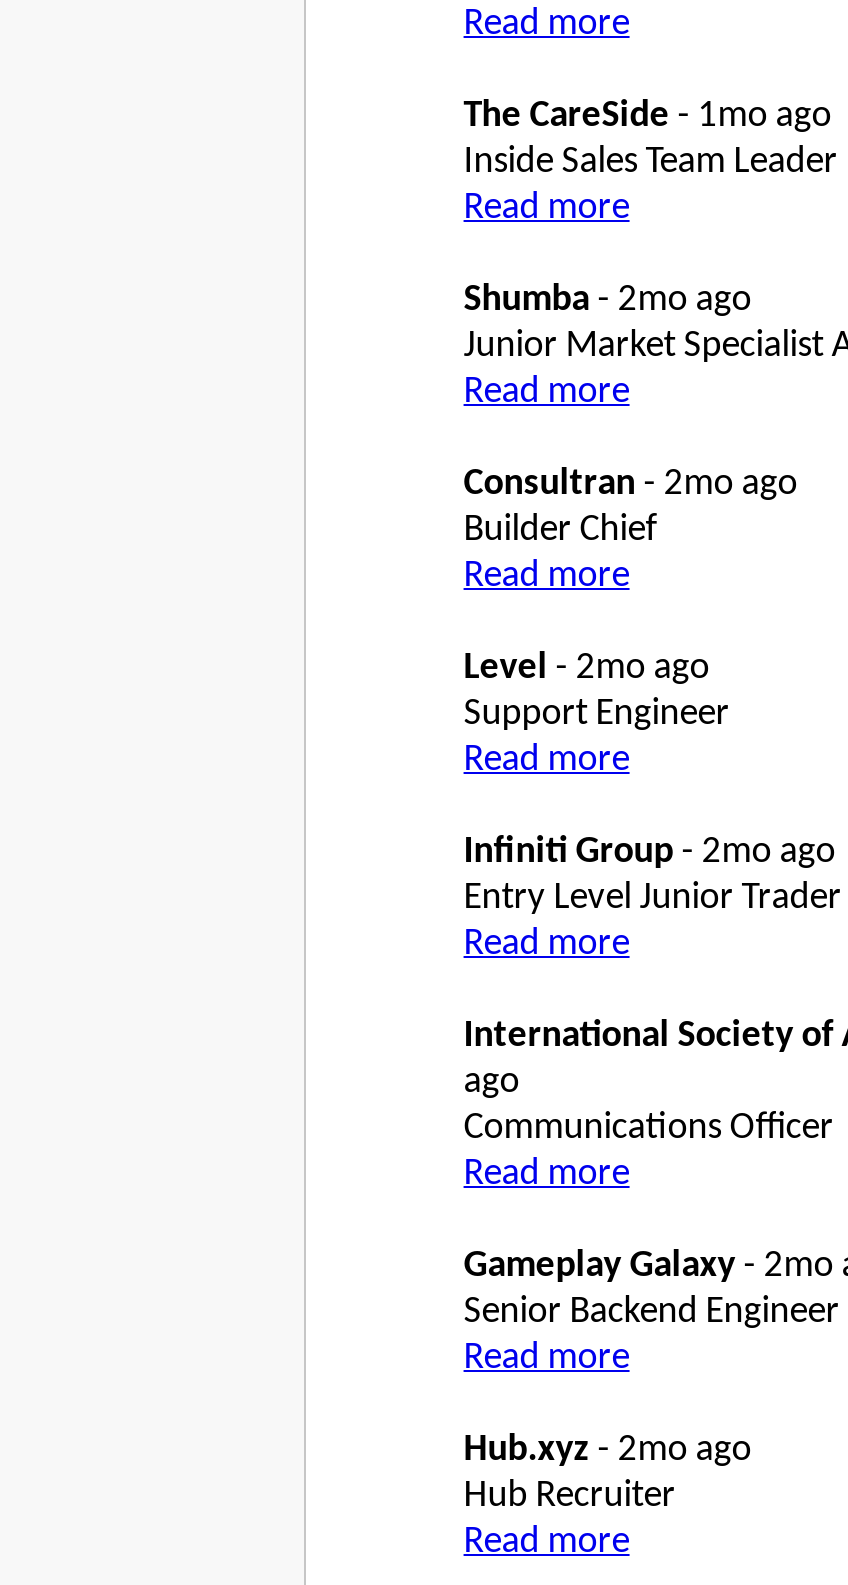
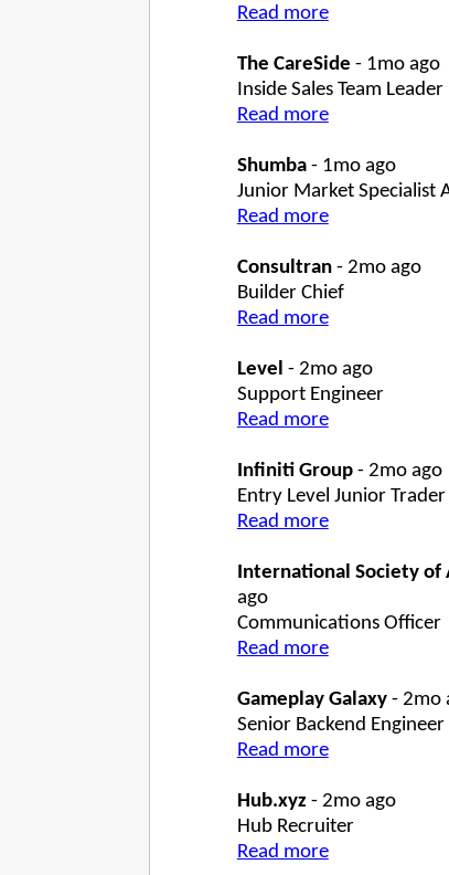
[464,282,752,320] Shumba - 2mo ago -> [237,156,396,177] Shumba - 1mo ago

